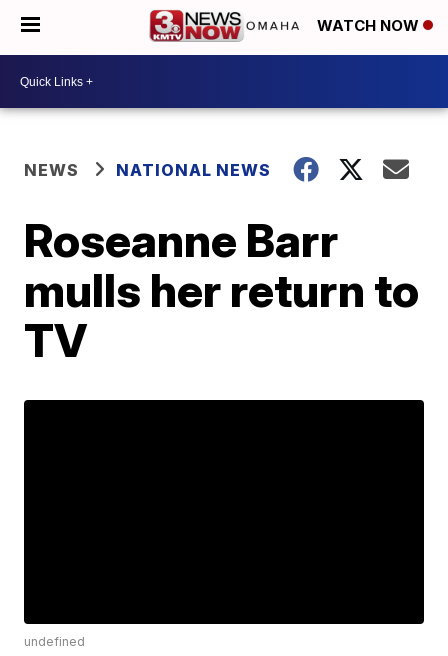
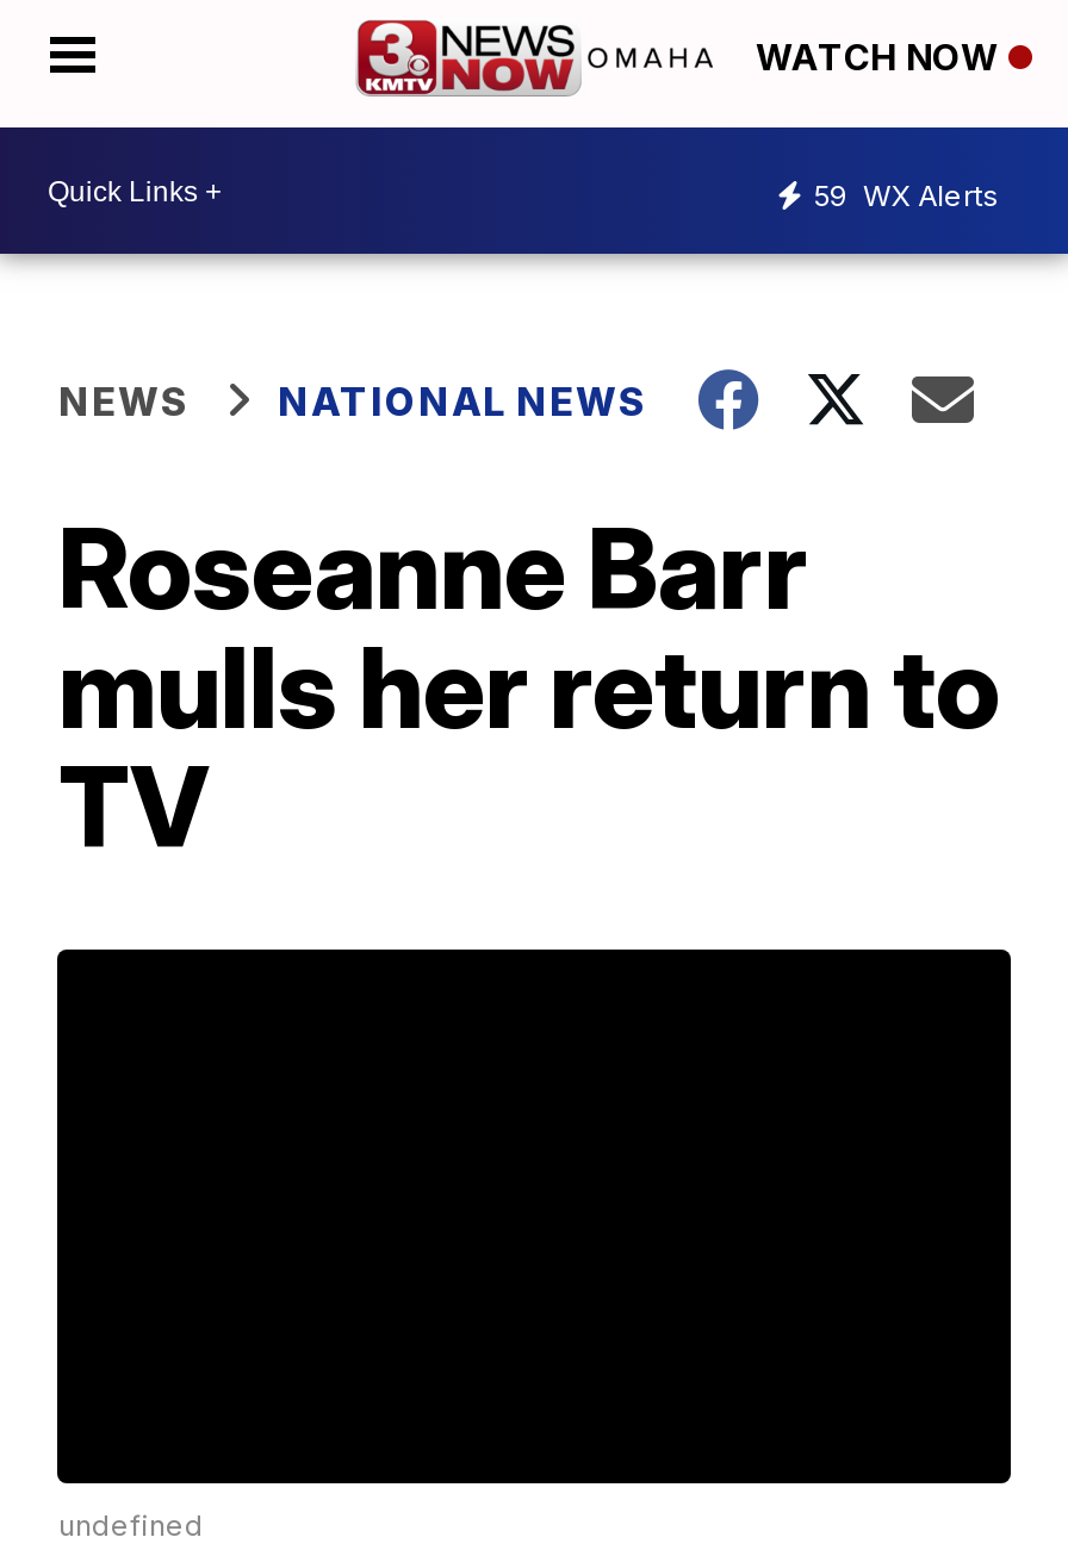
none -> [813,176,999,212] 59 WX Alerts

